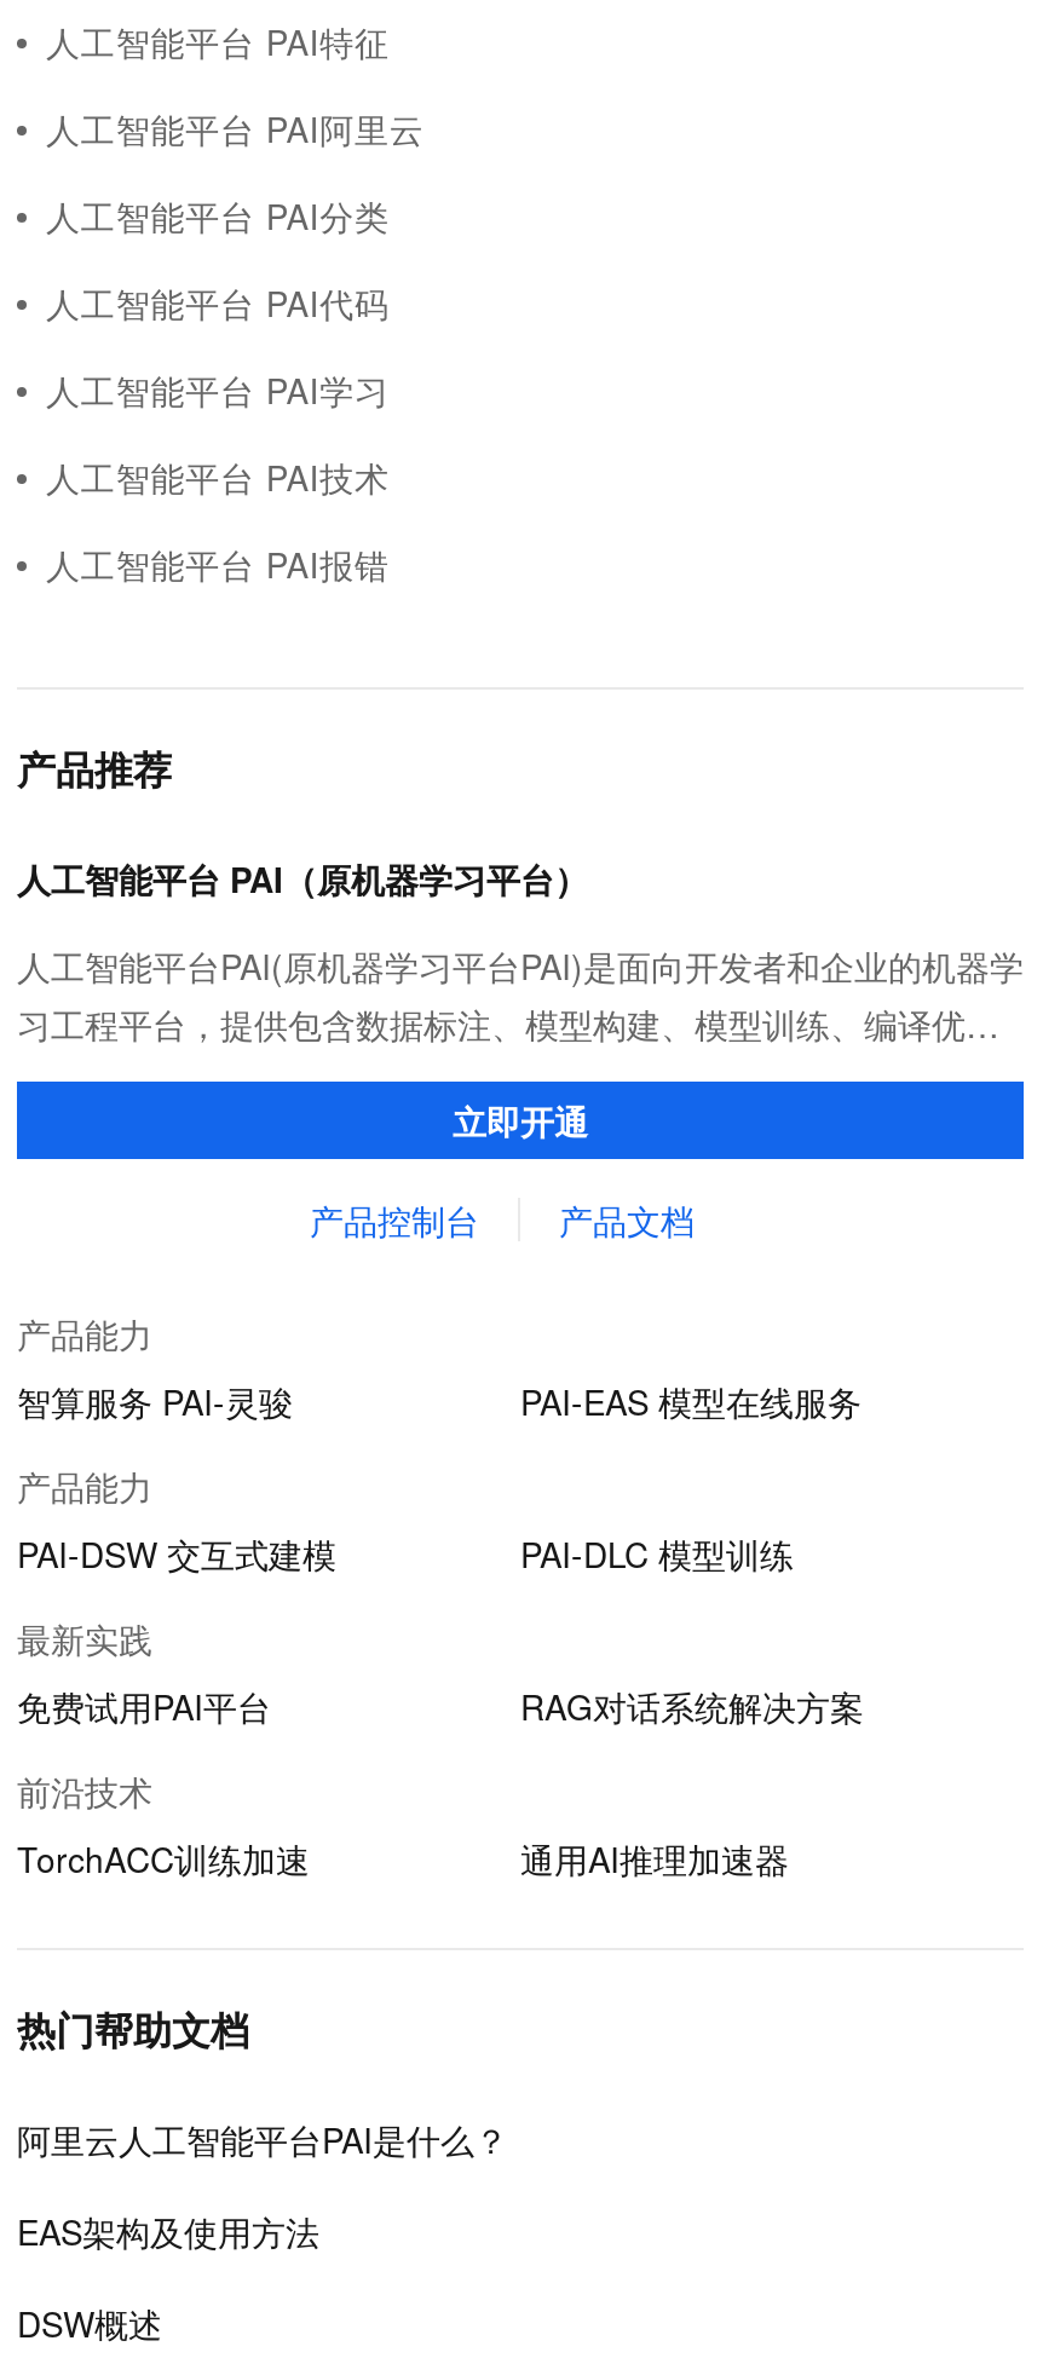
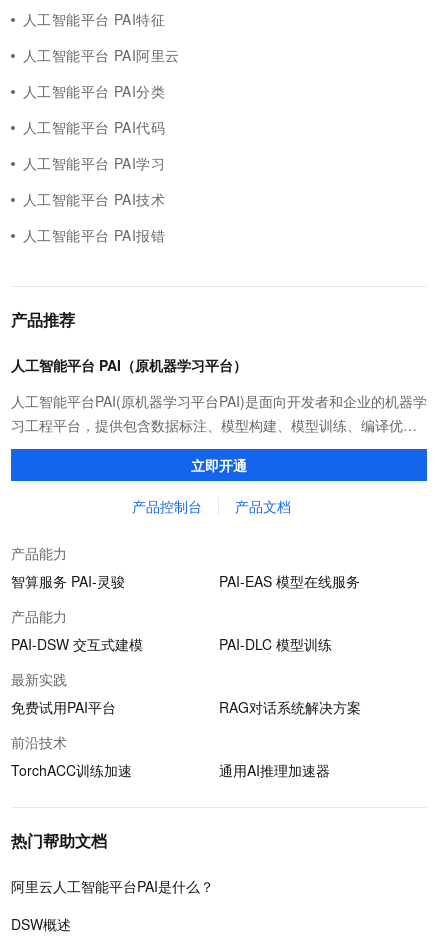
[17,2207,319,2255] EAS架构及使用方法 -> none

